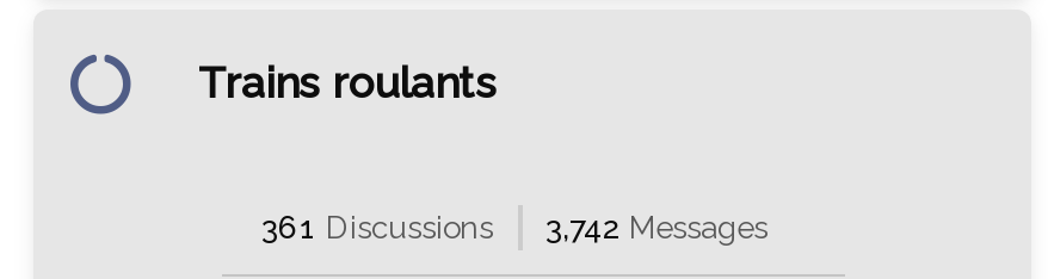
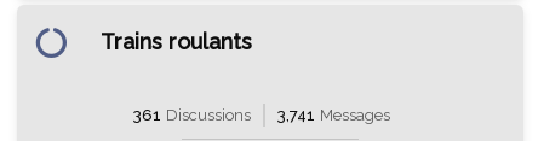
[261,209,767,244] 361 Discussions 3,742 Messages -> [133,105,390,124] 361 Discussions 3,741 Messages

